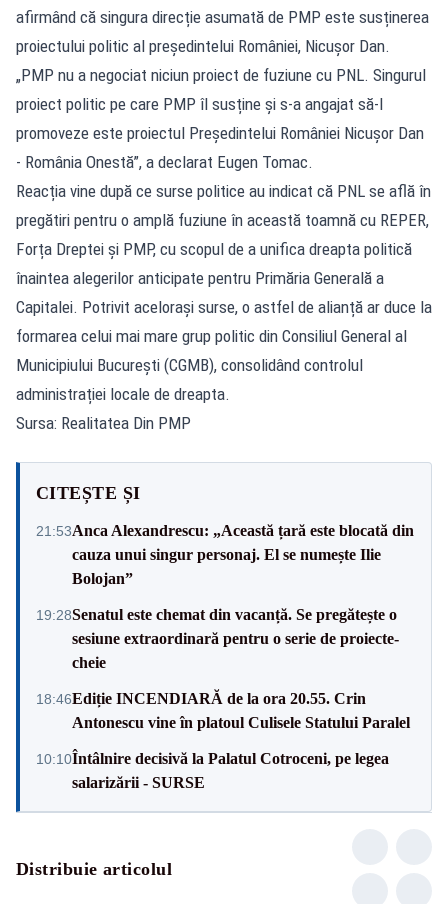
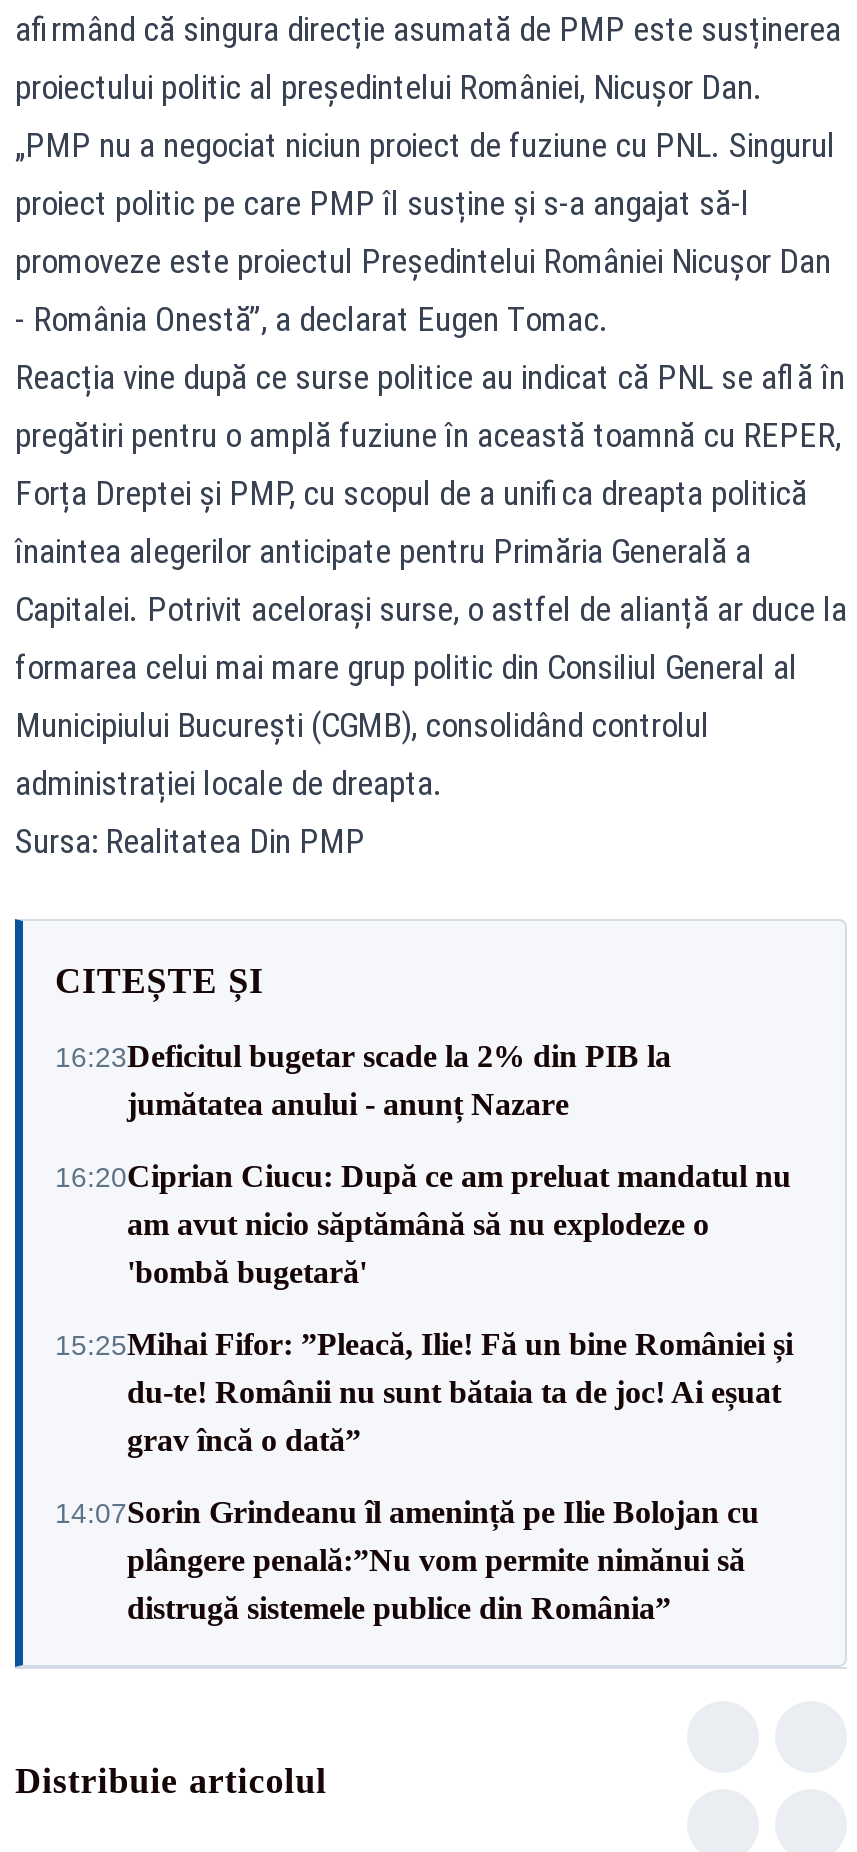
[36,521,414,586] 21:53Anca Alexandrescu: „Această țară este blocată din | cauza unui singur personaj. El se numește Ilie | Bolojan” -> [55,1039,671,1121] 16:23Deficitul bugetar scade la 2% din PIB la | jumătatea anului - anunț Nazare
[36,605,399,670] 19:28Senatul este chemat din vacanță. Se pregătește o | sesiune extraordinară pentru o serie de proiecte- | cheie -> [55,1159,791,1289] 16:20Ciprian Ciucu: După ce am preluat mandatul nu | am avut nicio săptămână să nu explodeze o | 'bombă bugetară'
[36,689,410,730] 18:46Ediție INCENDIARĂ de la ora 20.55. Crin | Antonescu vine în platoul Culisele Statului Paralel -> [55,1327,793,1457] 15:25Mihai Fifor: ”Pleacă, Ilie! Fă un bine României și | du-te! Românii nu sunt bătaia ta de joc! Ai eșuat | grav încă o dată”
[36,749,389,790] 10:10Întâlnire decisivă la Palatul Cotroceni, pe legea | salarizării - SURSE -> [55,1495,759,1625] 14:07Sorin Grindeanu îl amenință pe Ilie Bolojan cu | plângere penală:”Nu vom permite nimănui să | distrugă sistemele publice din România”

